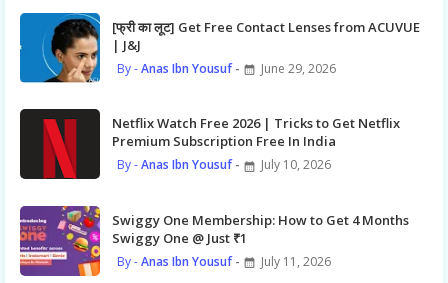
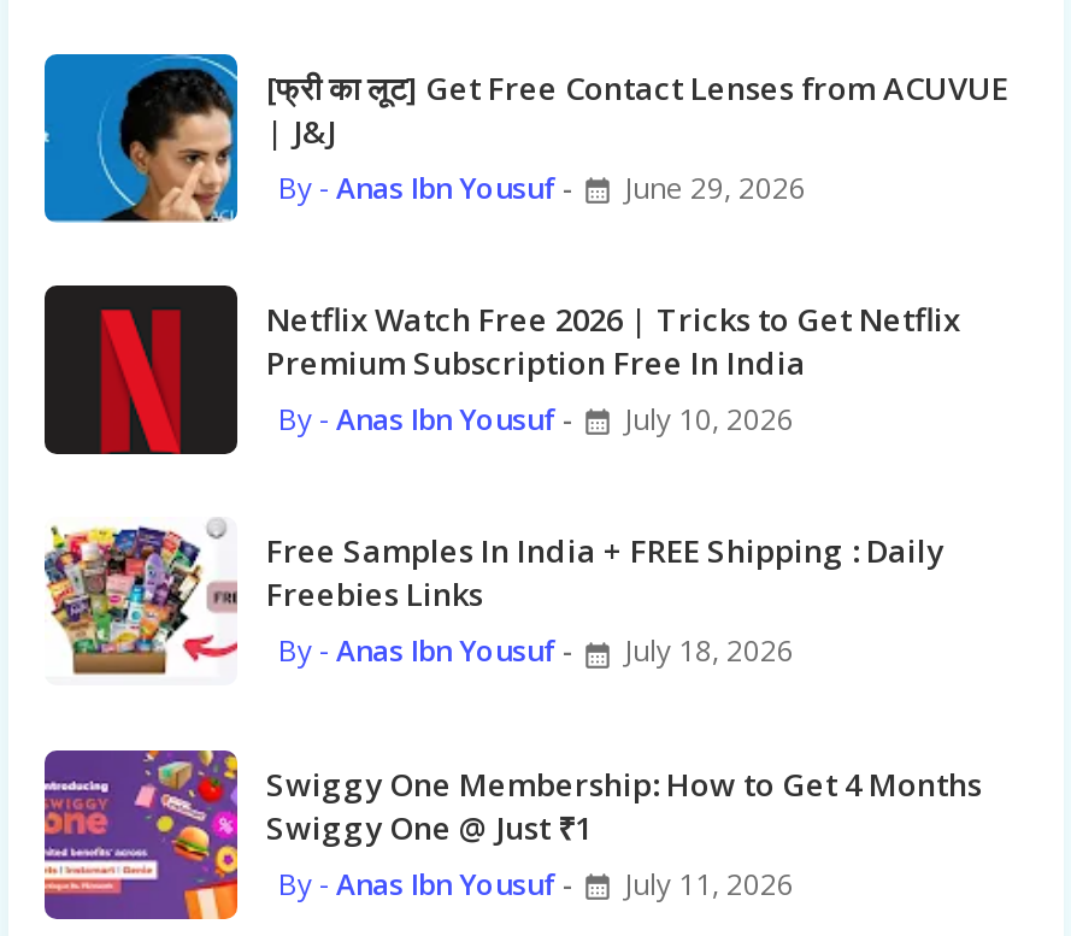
none -> [45,518,943,684] [image] | Free Samples In India + FREE Shipping : Daily | Freebies Links | Anas Ibn Yousuf | July 18, 2026

